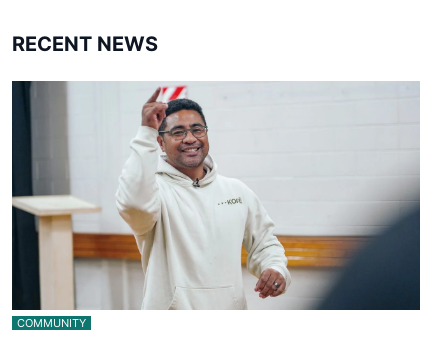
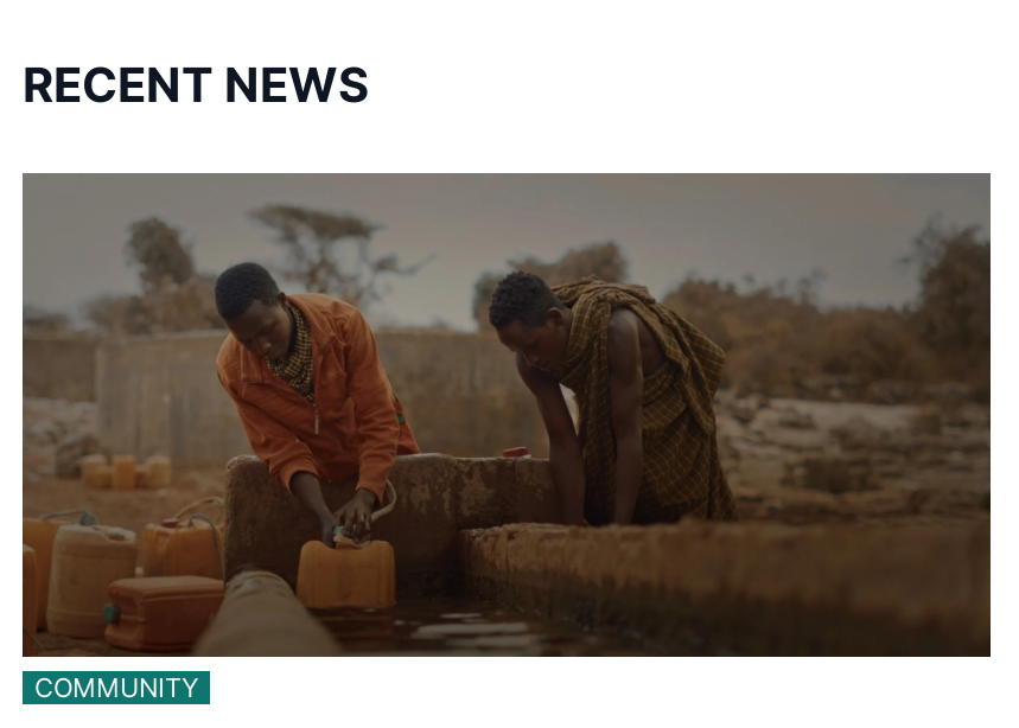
[11,80,420,311] [image] -> [20,173,993,659] [image]

